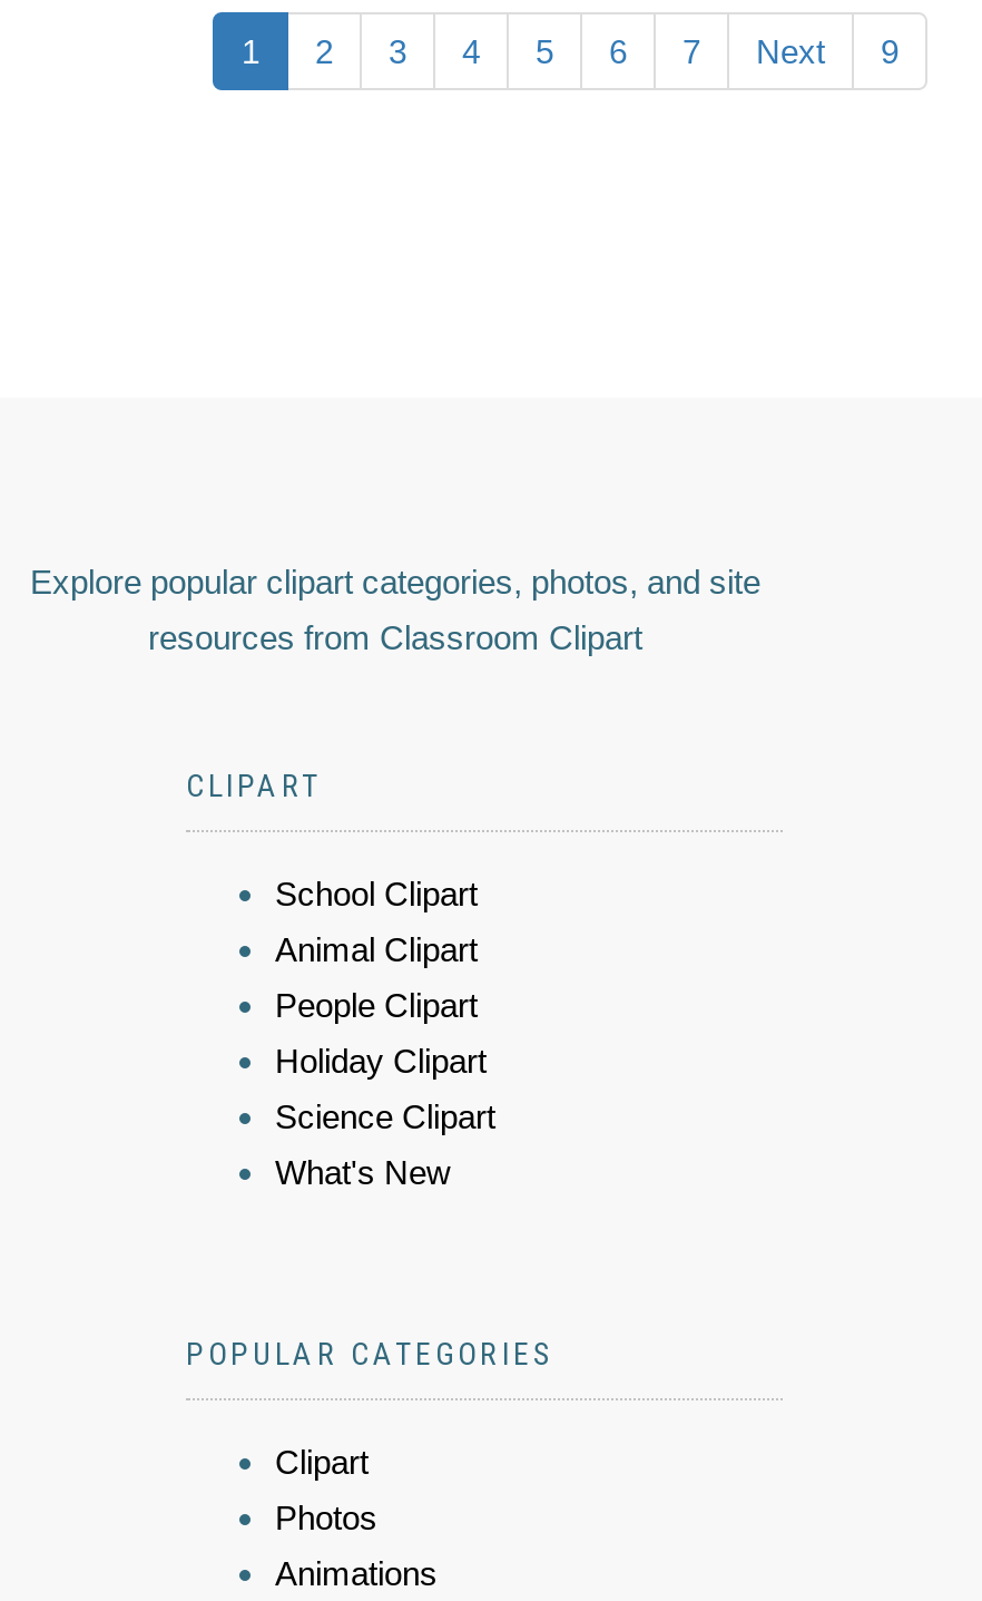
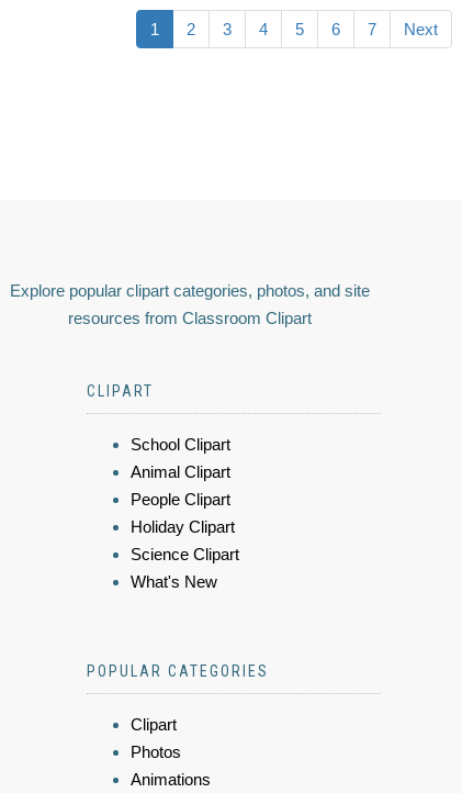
[881,31,898,69] 9 -> none

